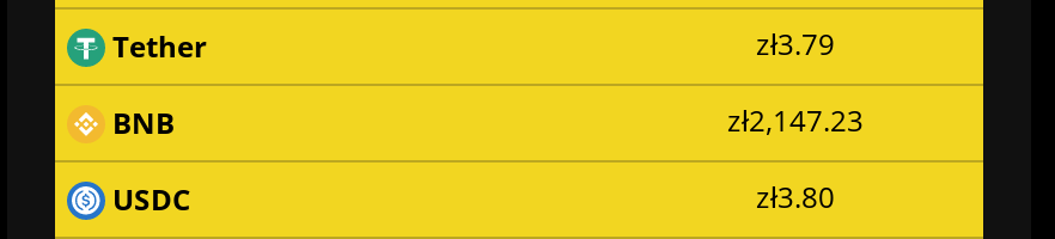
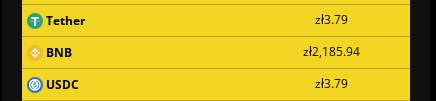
[727,100,864,141] zł2,147.23 -> [303,43,360,60] zł2,185.94
[756,177,835,217] zł3.80 -> [315,75,348,92] zł3.79

